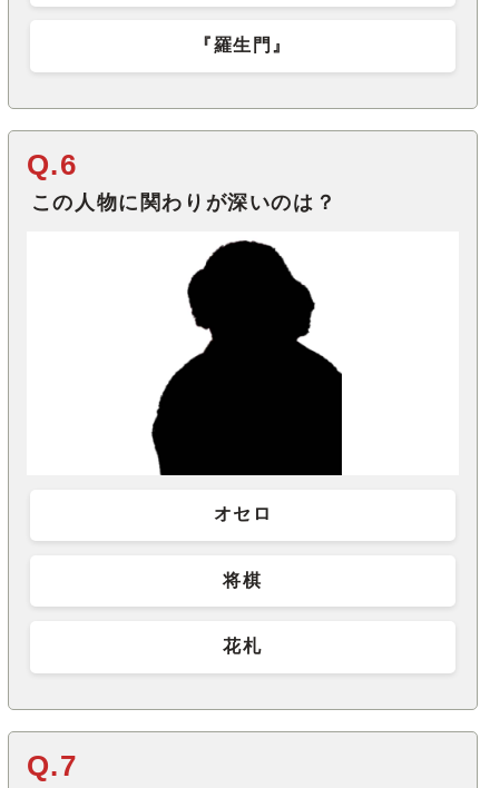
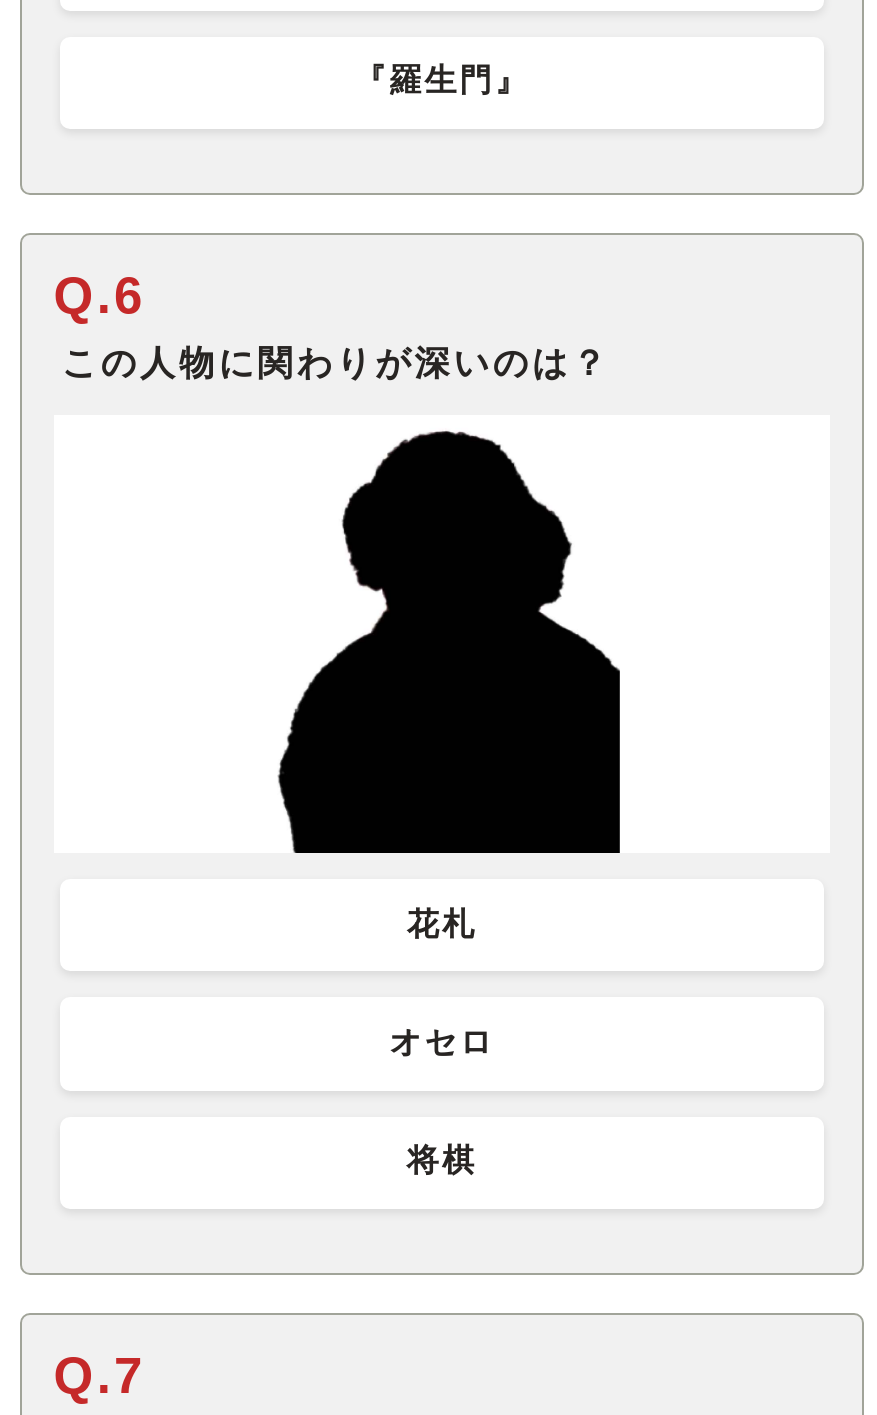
moved [213,505,272,590] -> [389,1024,495,1177]: オセロ | 将棋
moved [223,637,262,656] -> [407,906,477,940]: 花札

